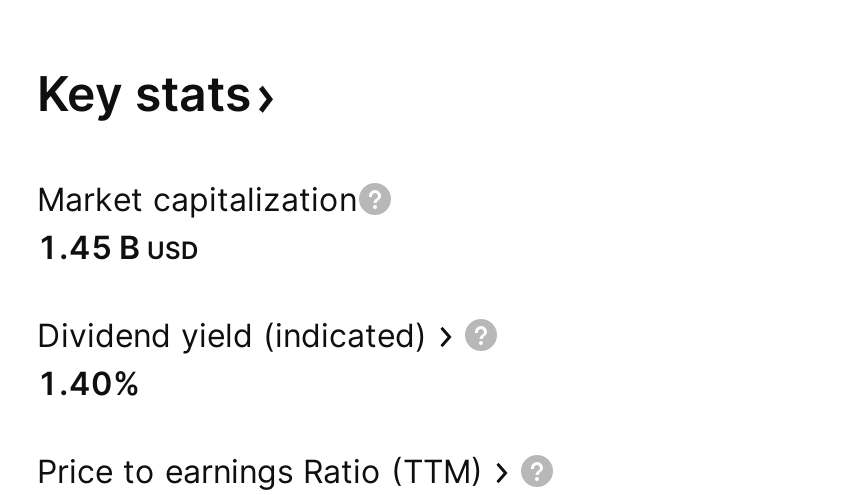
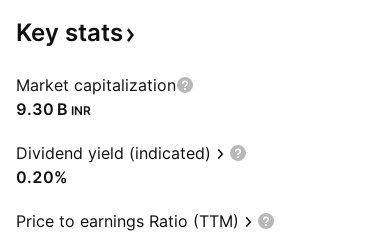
[37,227,199,267] 1.45 B USD -> [16,99,91,119] 9.30 B INR
[37,363,141,403] 1.40% -> [16,167,68,187] 0.20%

